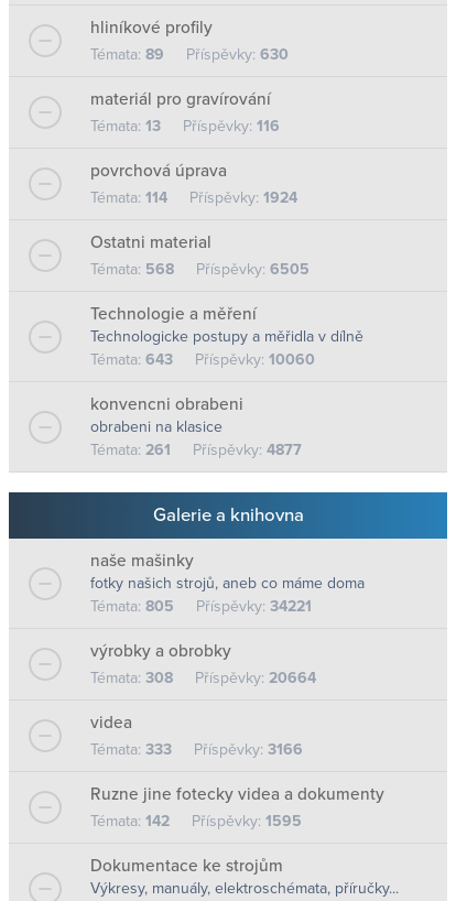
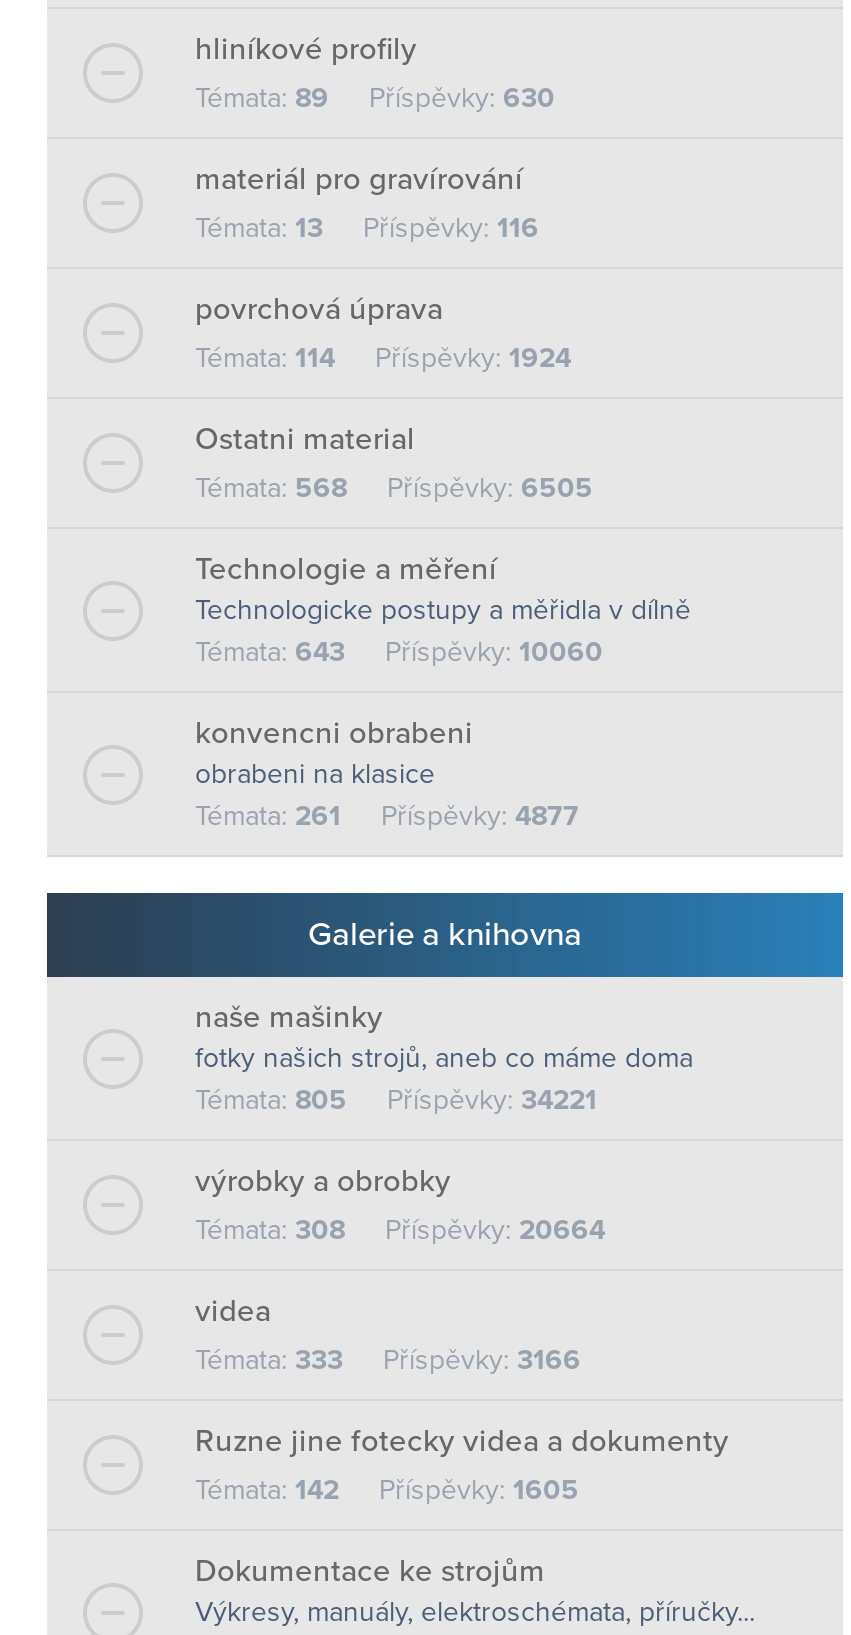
[90,812,302,831] Témata: 142 Příspěvky: 1595 -> [195,1473,579,1507] Témata: 142 Příspěvky: 1605

